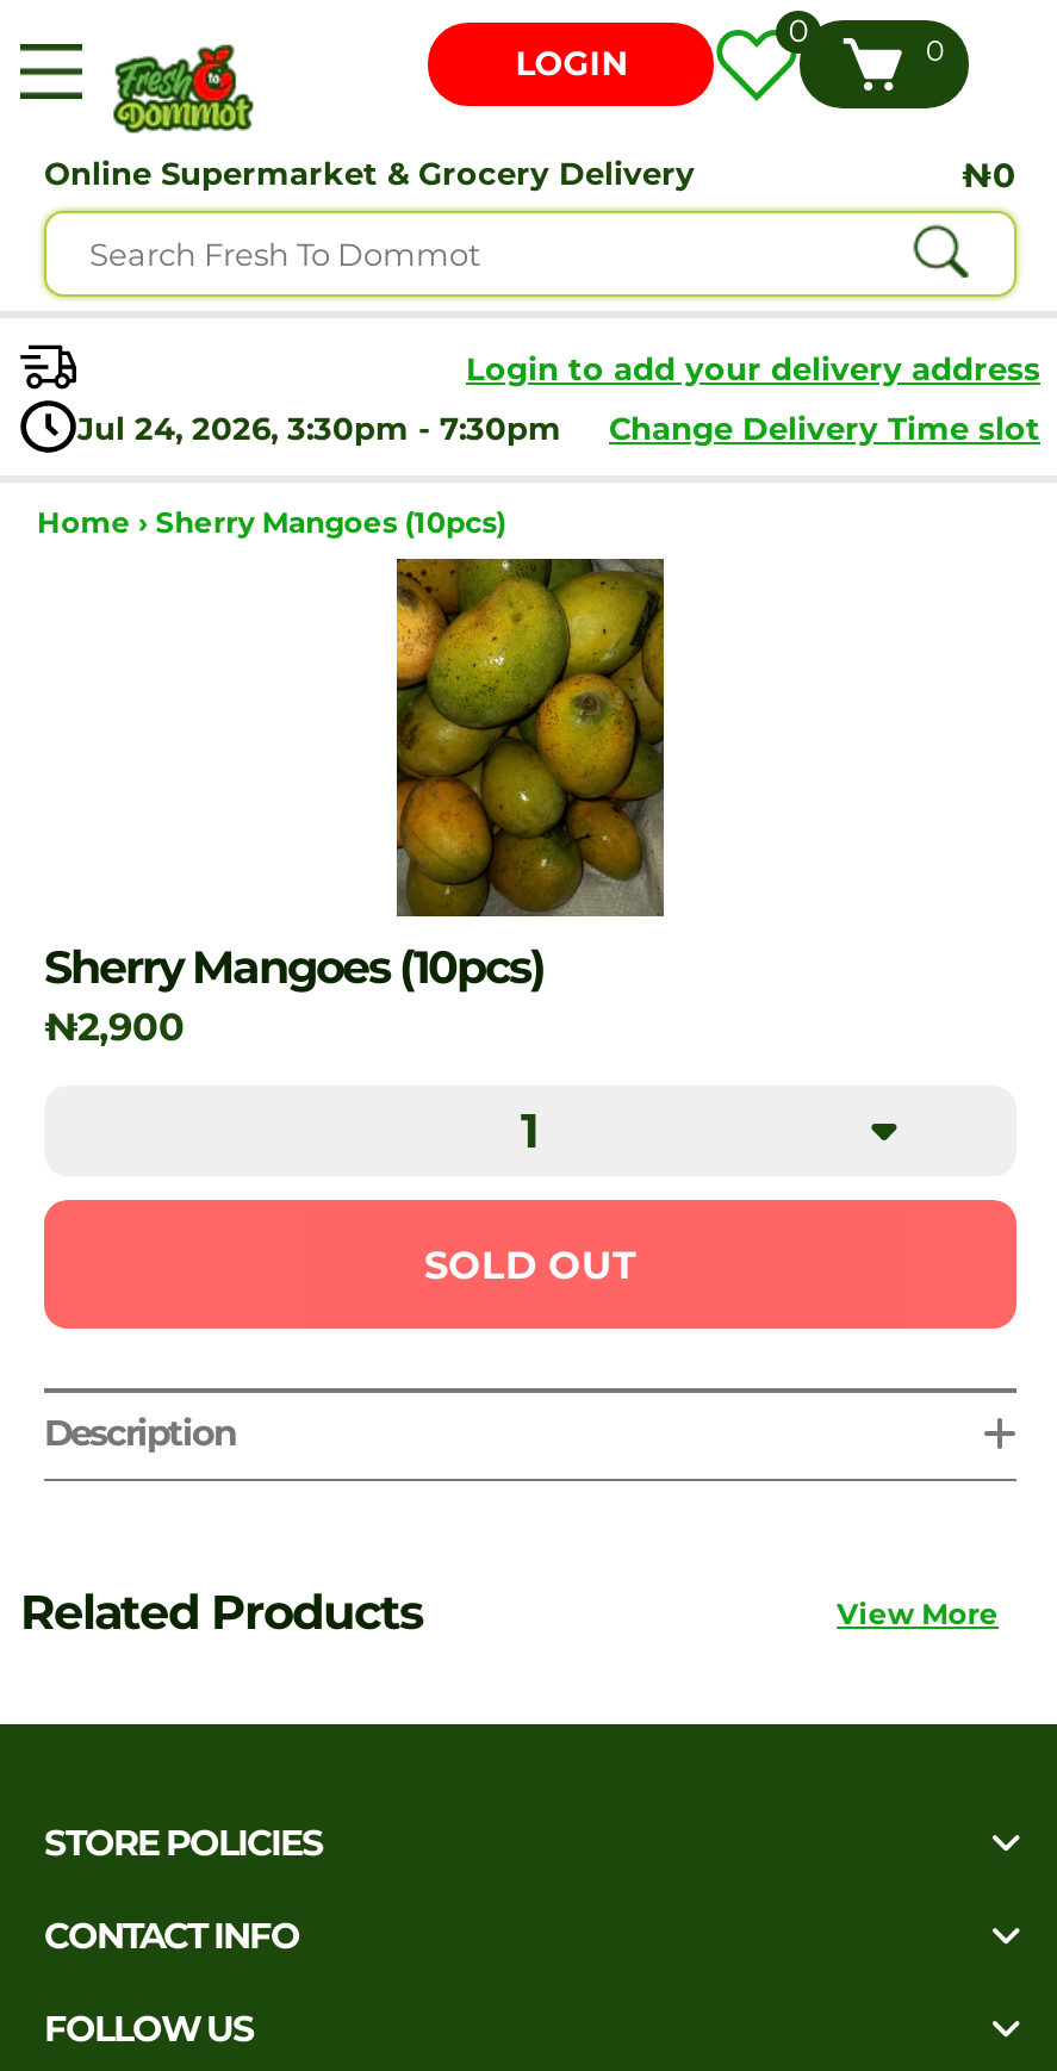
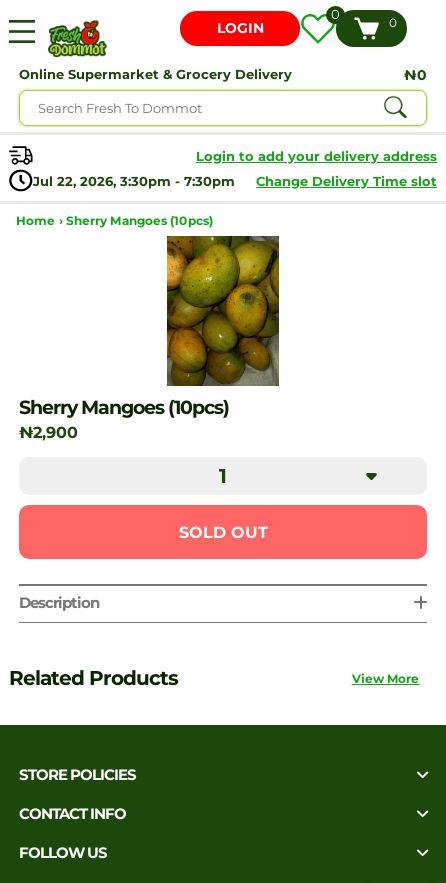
[77,408,1040,446] Jul 24, 2026, 3:30pm - 7:30pm Change Delivery Time slot -> [33,173,437,189] Jul 22, 2026, 3:30pm - 7:30pm Change Delivery Time slot

